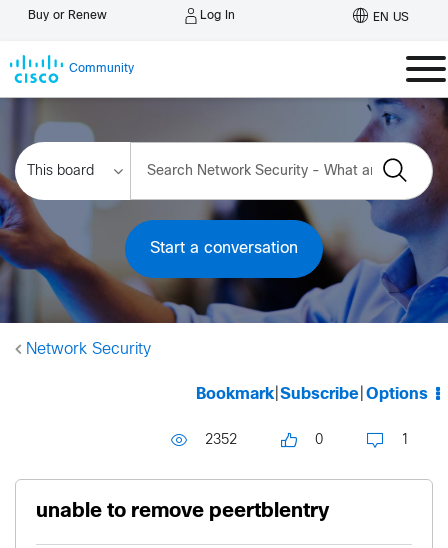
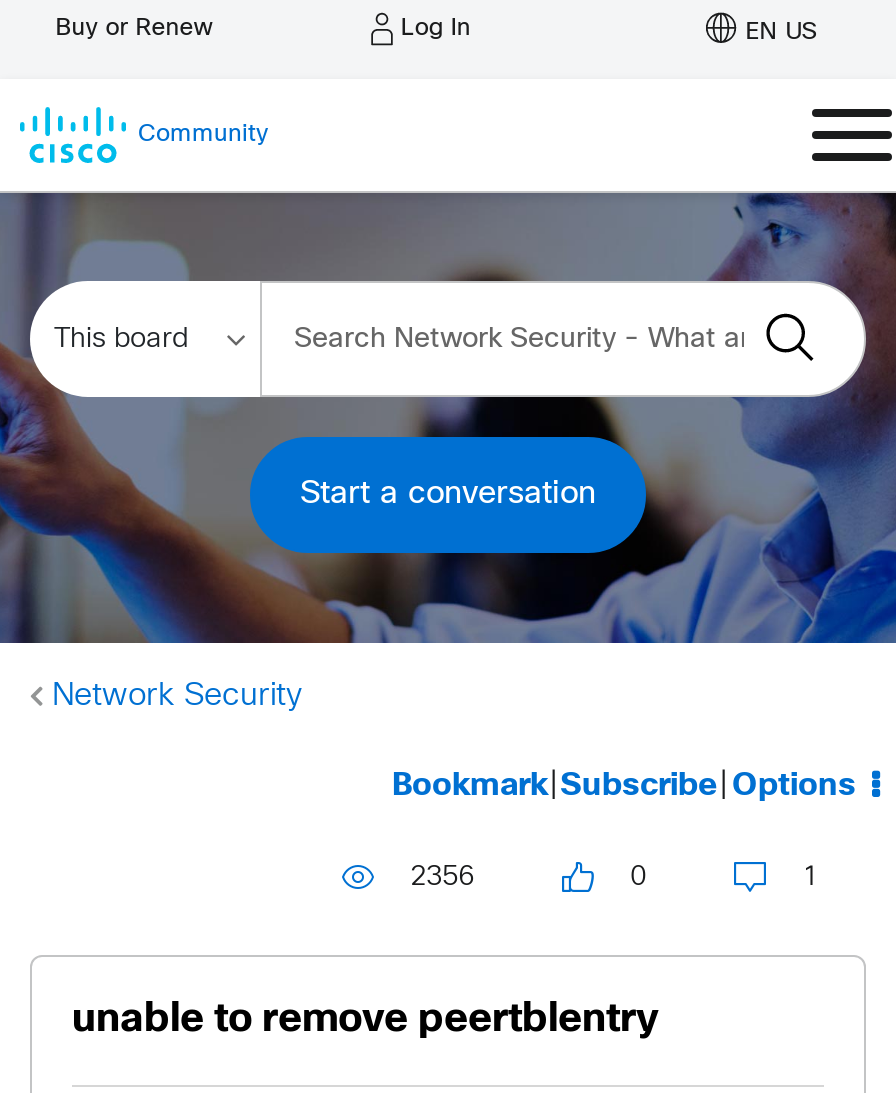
[205,434,237,447] 2352 -> [410,865,474,891] 2356

